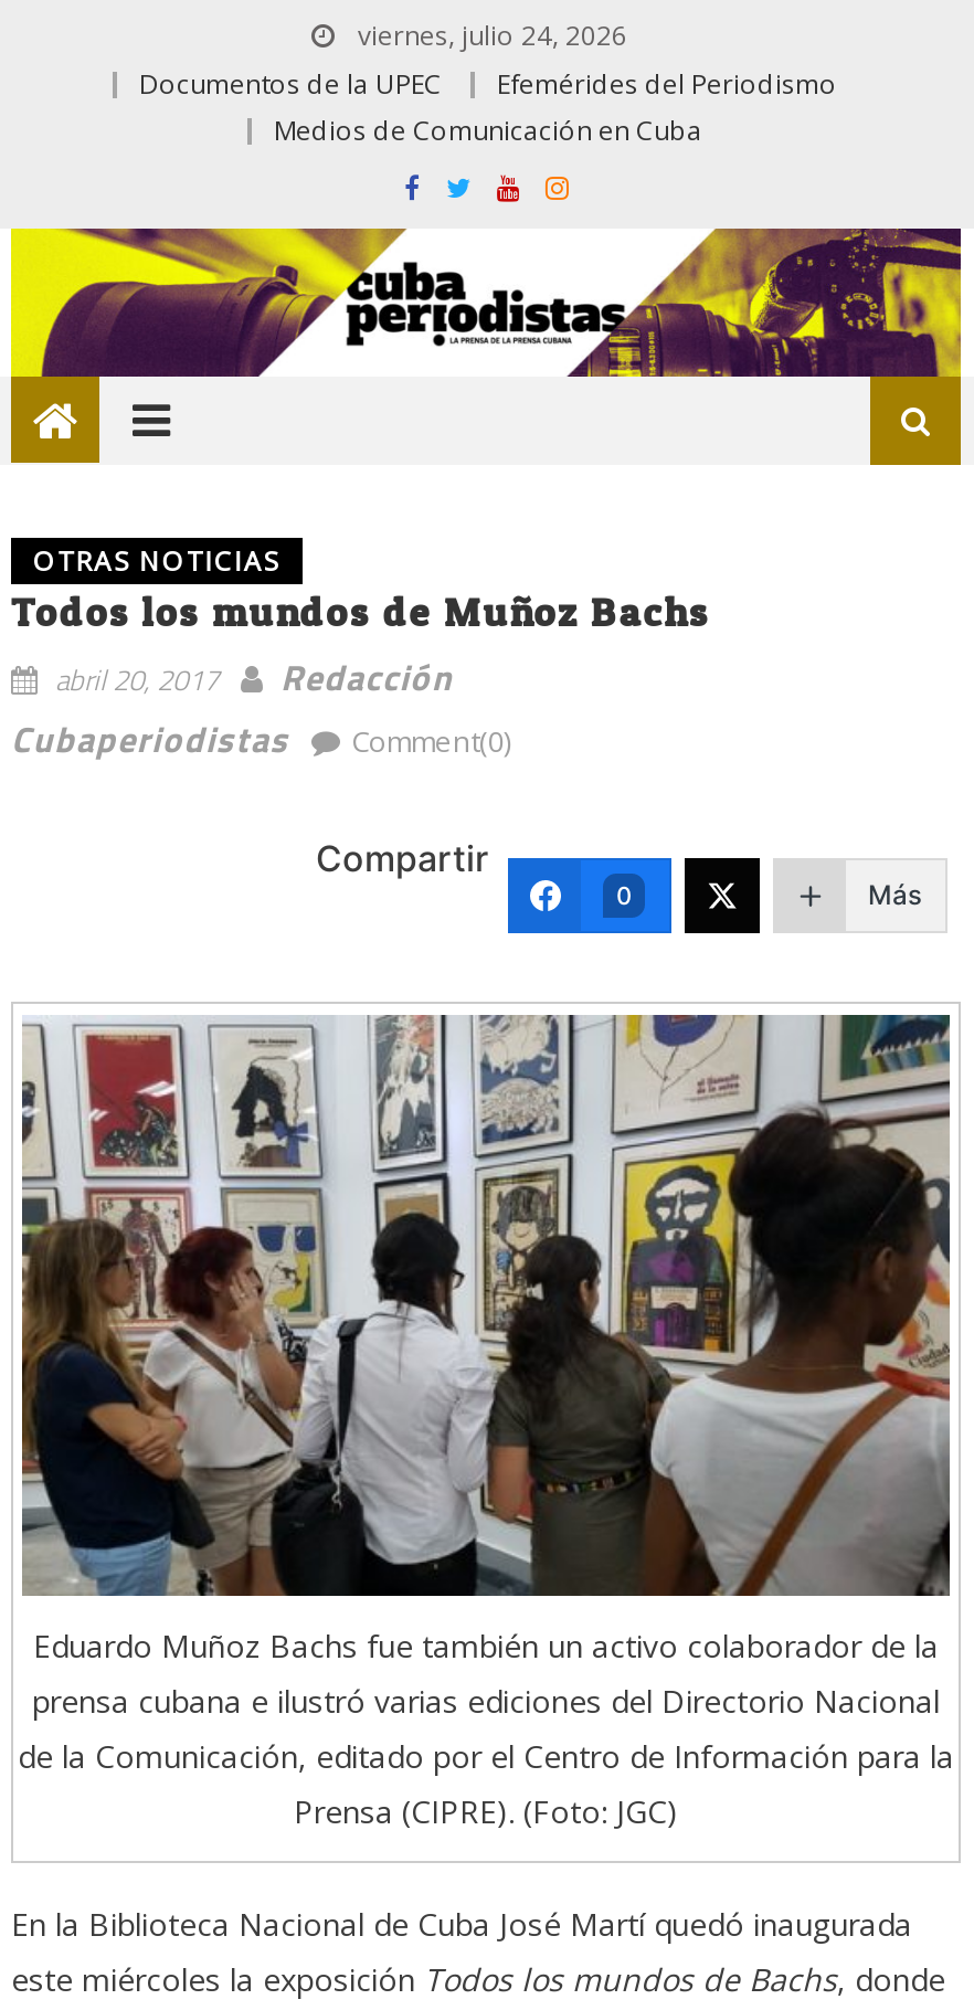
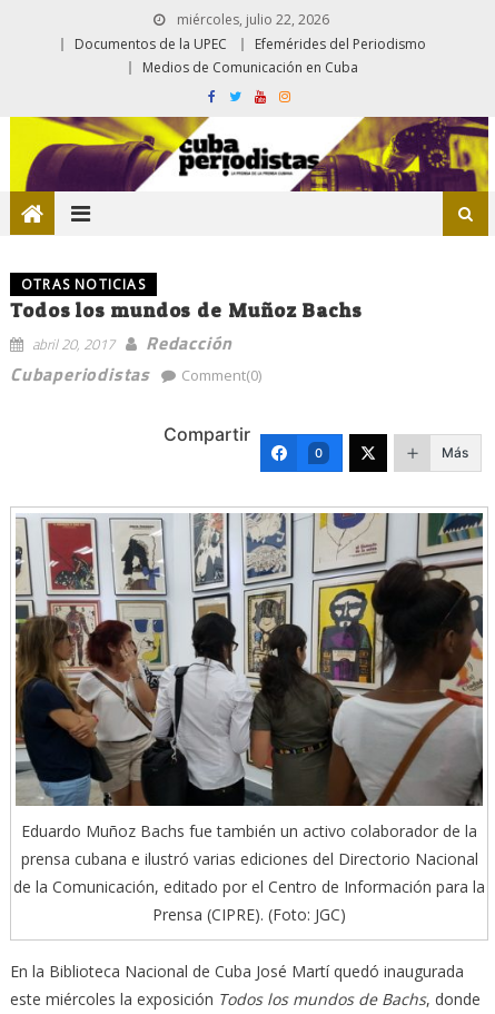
[351,17,627,54] viernes, julio 24, 2026 -> [173,10,329,29] miércoles, julio 22, 2026

